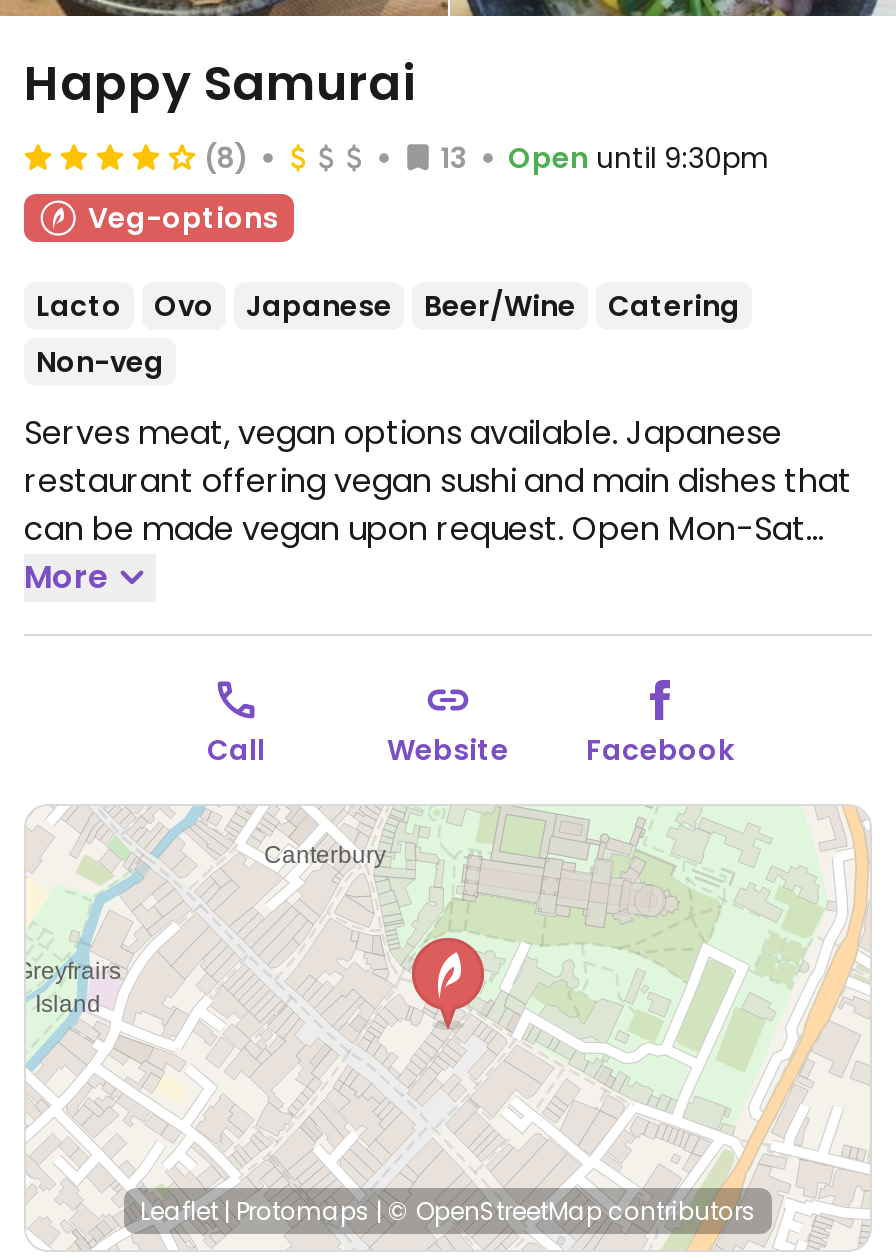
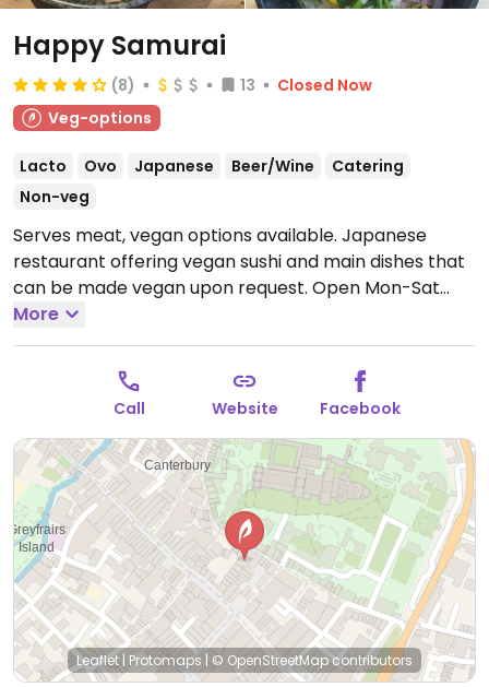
[508,137,770,177] Open until 9:30pm -> [277,74,372,96] Closed Now

